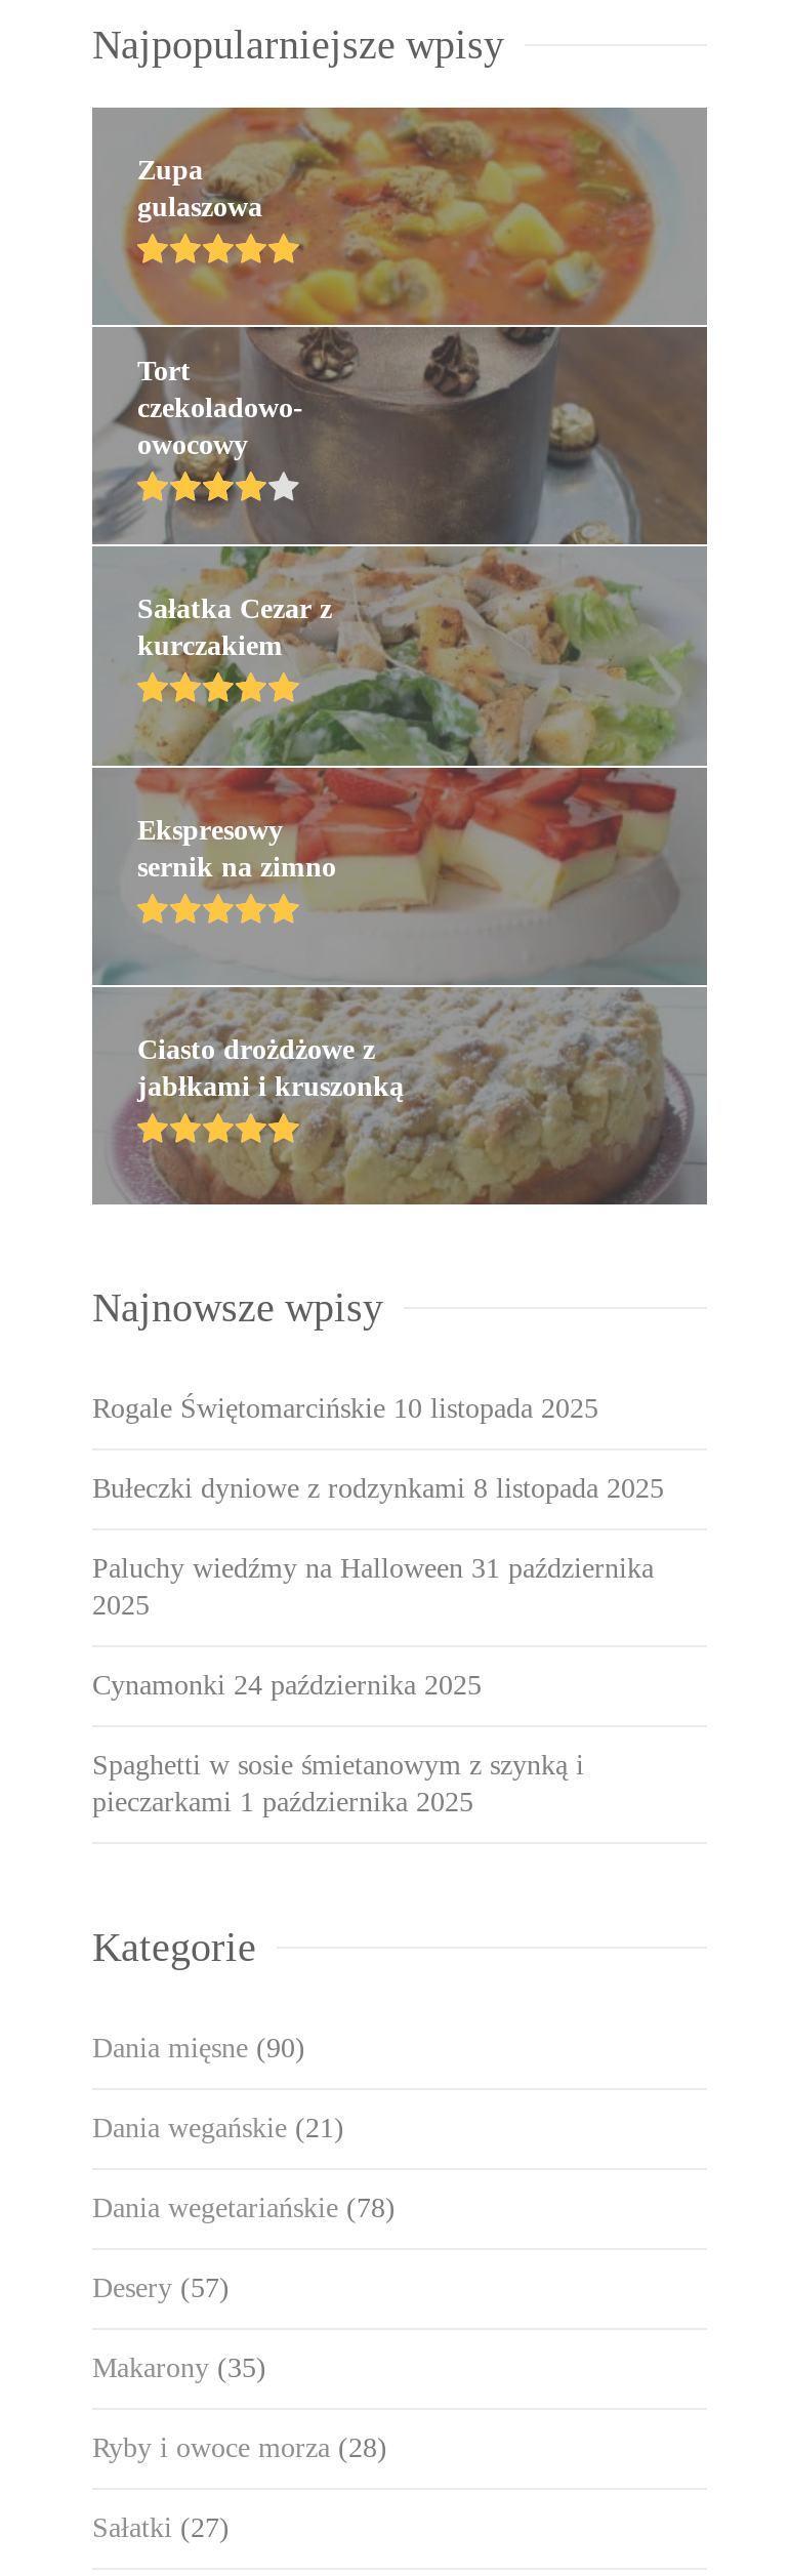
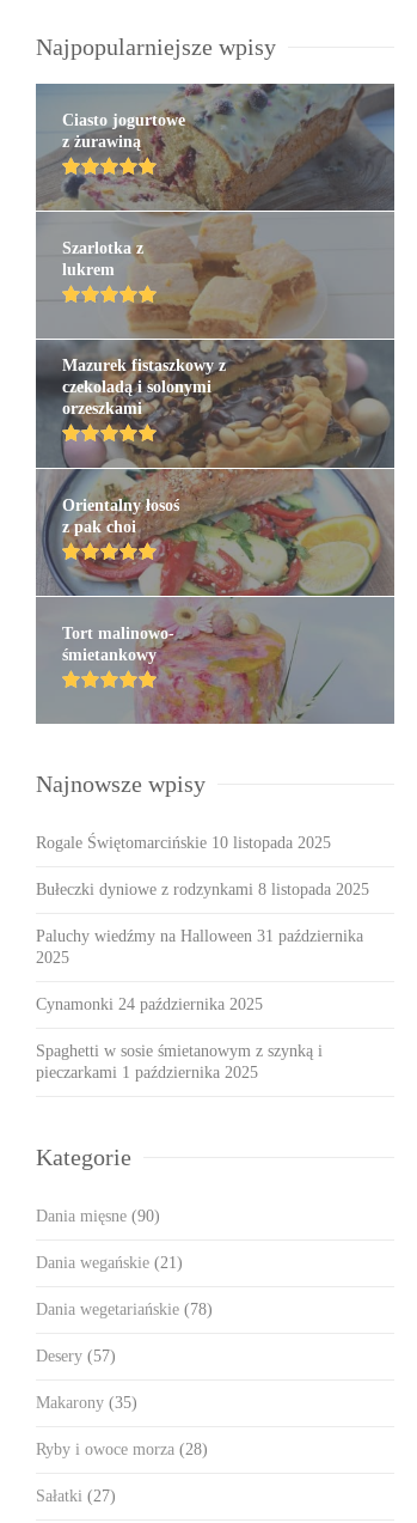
[92,106,707,1207] [image] | Zupa | gulaszowa -> [36,83,394,725] [image] | Ciasto jogurtowe | z żurawiną
[137,356,303,460] Tort | czekoladowo- | owocowy -> [62,239,143,279] Szarlotka z | lukrem
[137,594,332,662] Sałatka Cezar z | kurczakiem -> [62,357,226,418] Mazurek fistaszkowy z | czekoladą i solonymi | orzeszkami
[137,814,336,882] Ekspresowy | sernik na zimno -> [62,496,179,536] Orientalny łosoś | z pak choi
[137,1034,404,1102] Ciasto drożdżowe z | jabłkami i kruszonką -> [62,625,174,664] Tort malinowo- | śmietankowy

